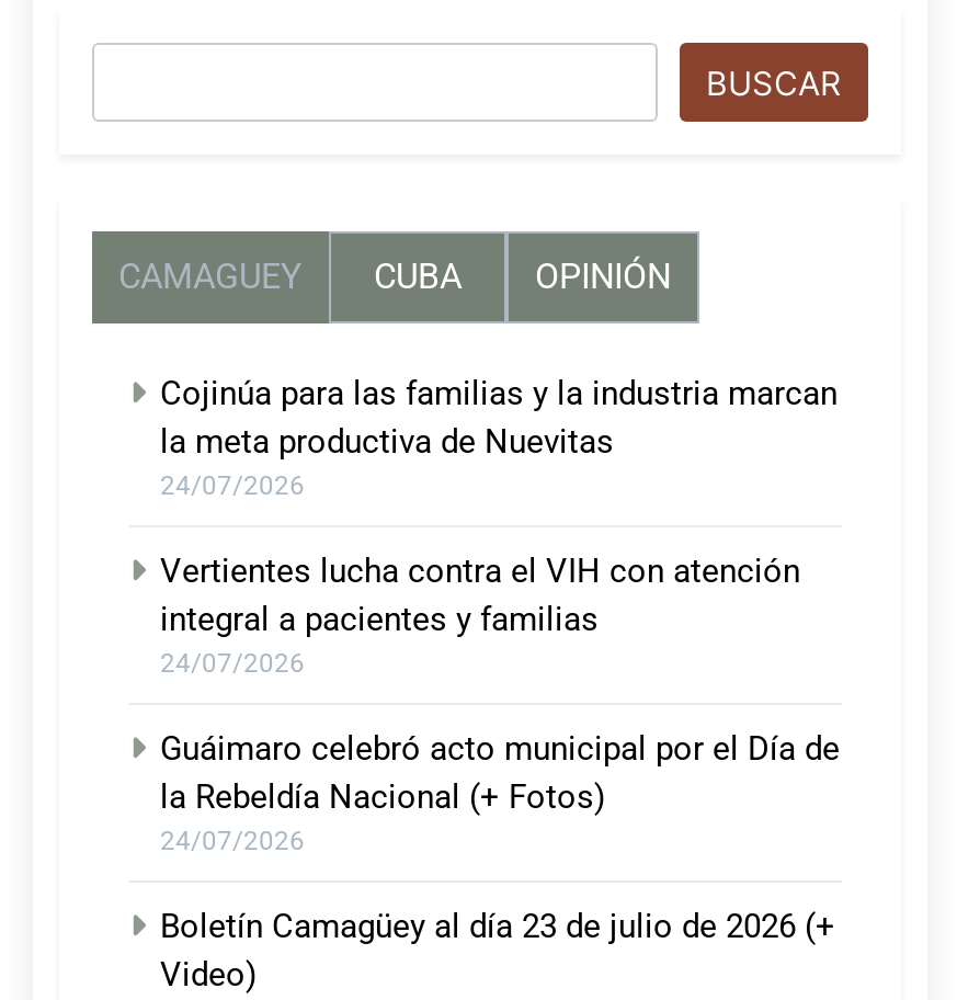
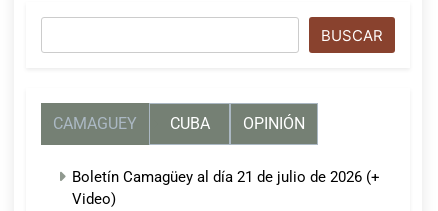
[160,374,840,946] Cojinúa para las familias y la industria marcan | la meta productiva de Nuevitas | 24/07/2026 | Vertientes lucha contra el VIH con atención | integral a pacientes y familias | 24/07/2026 | Guáimaro celebró acto municipal por el Día de | la Rebeldía Nacional (+ Fotos) | 24/07/2026 | Boletín Camagüey al día 23 de julio de 2026 (+ -> [72,168,380,186] Boletín Camagüey al día 21 de julio de 2026 (+

